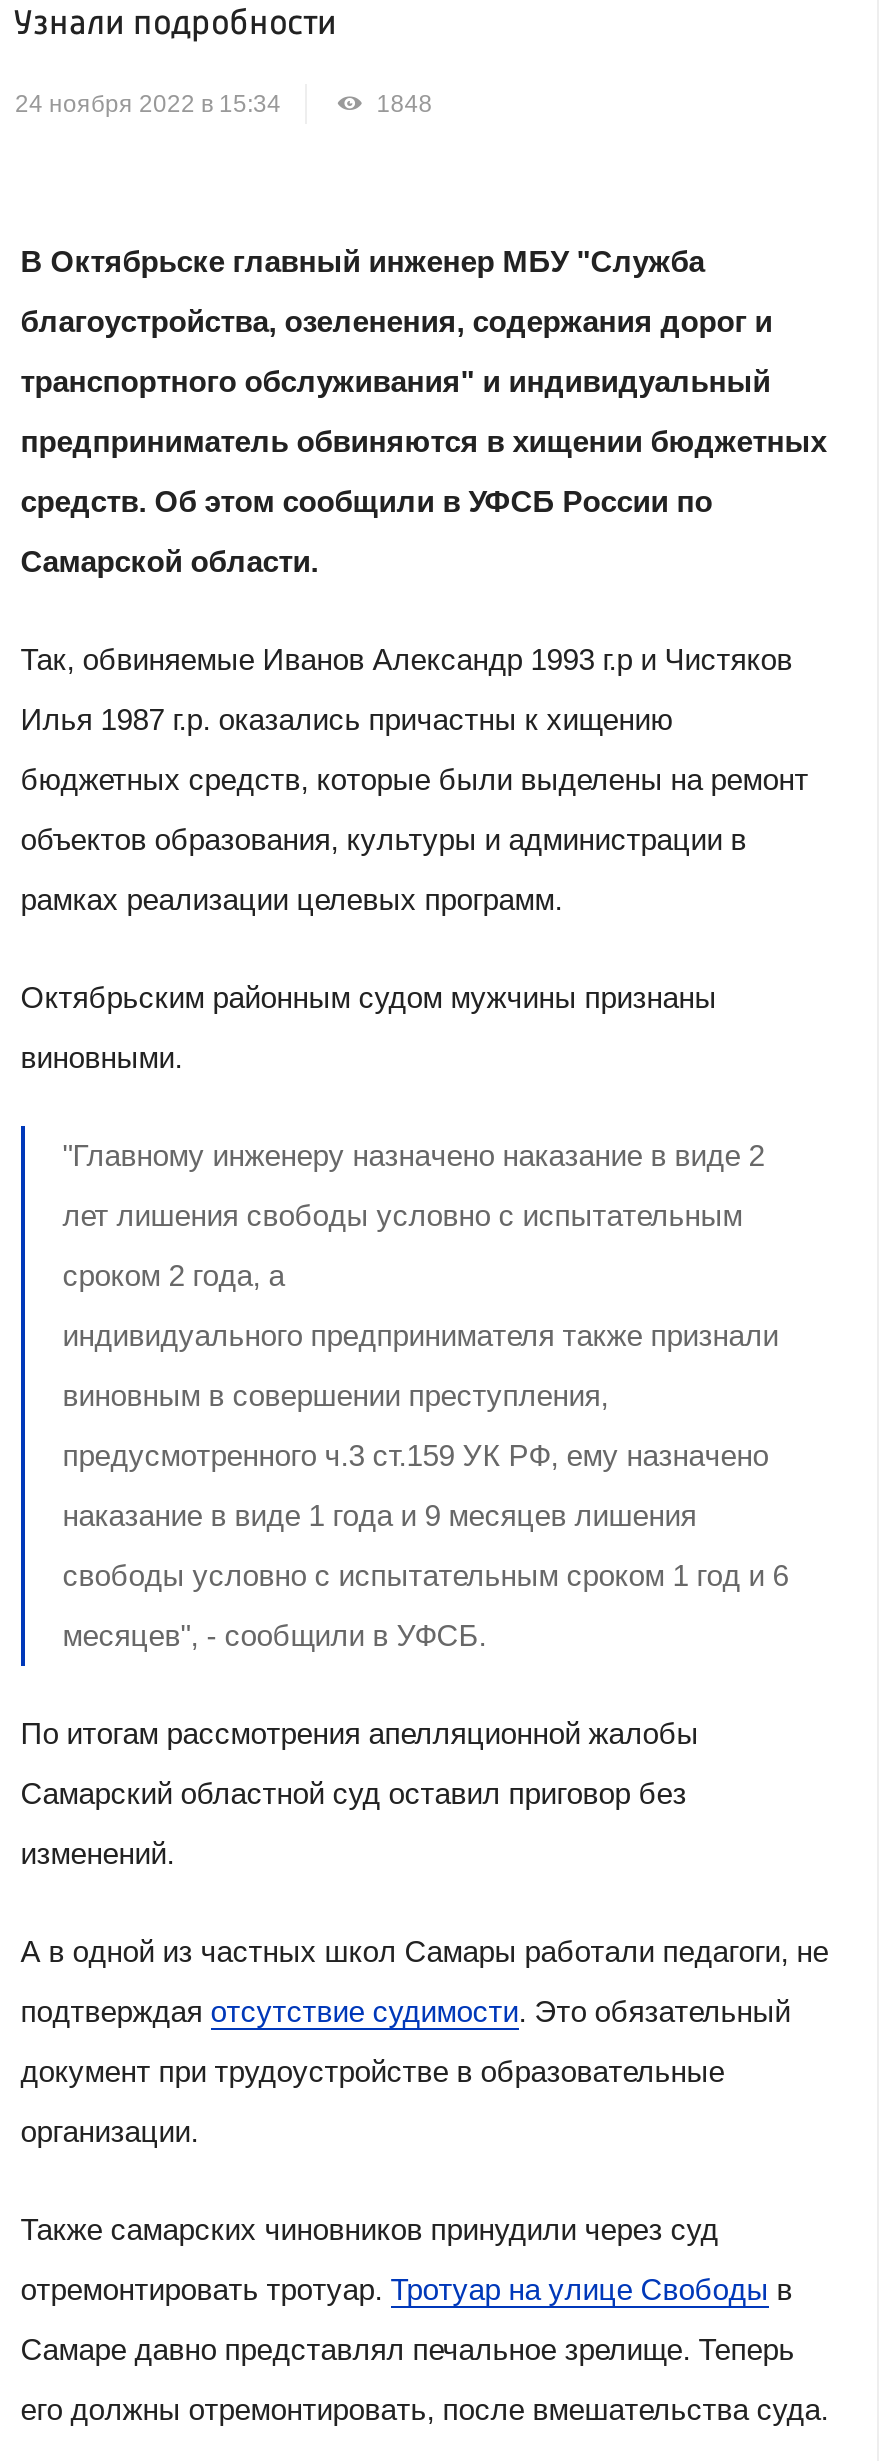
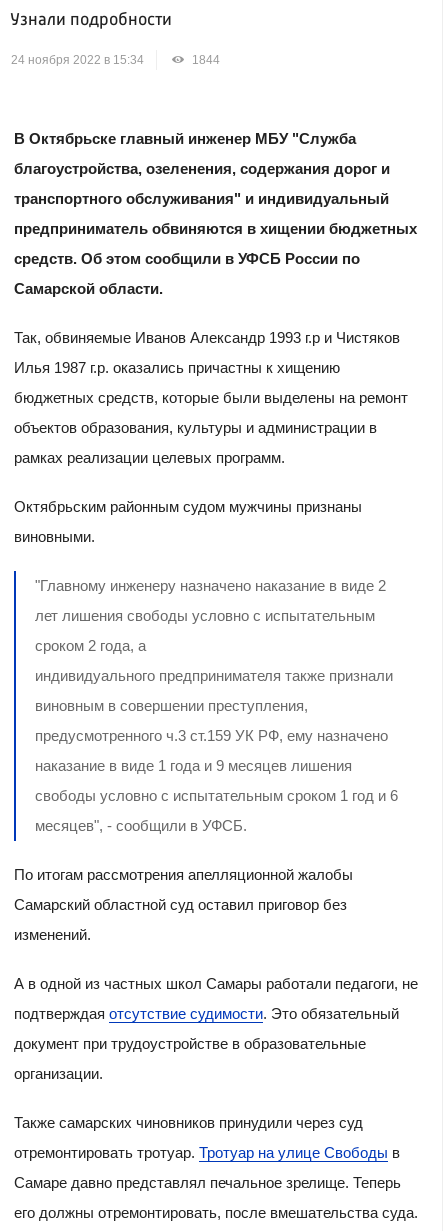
[370,91,432,119] 1848 -> [189,53,220,67] 1844

